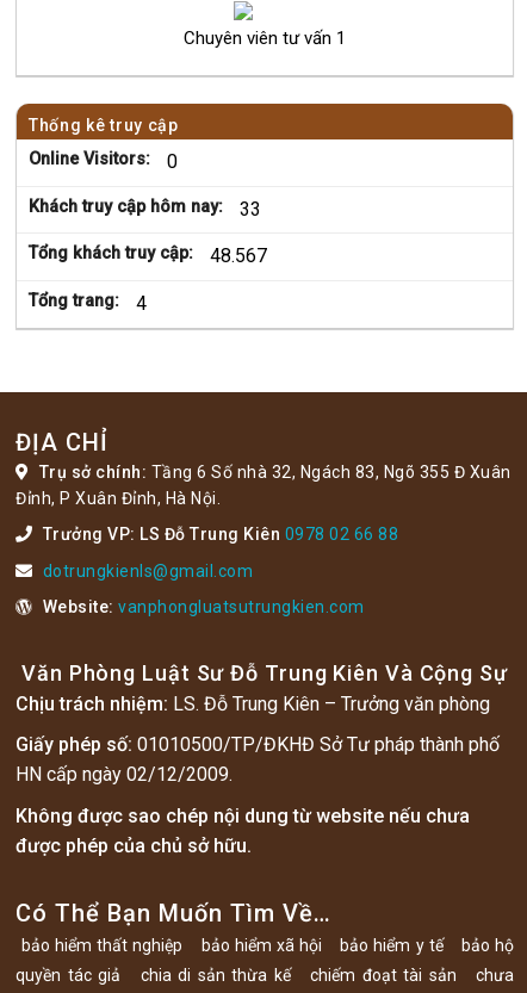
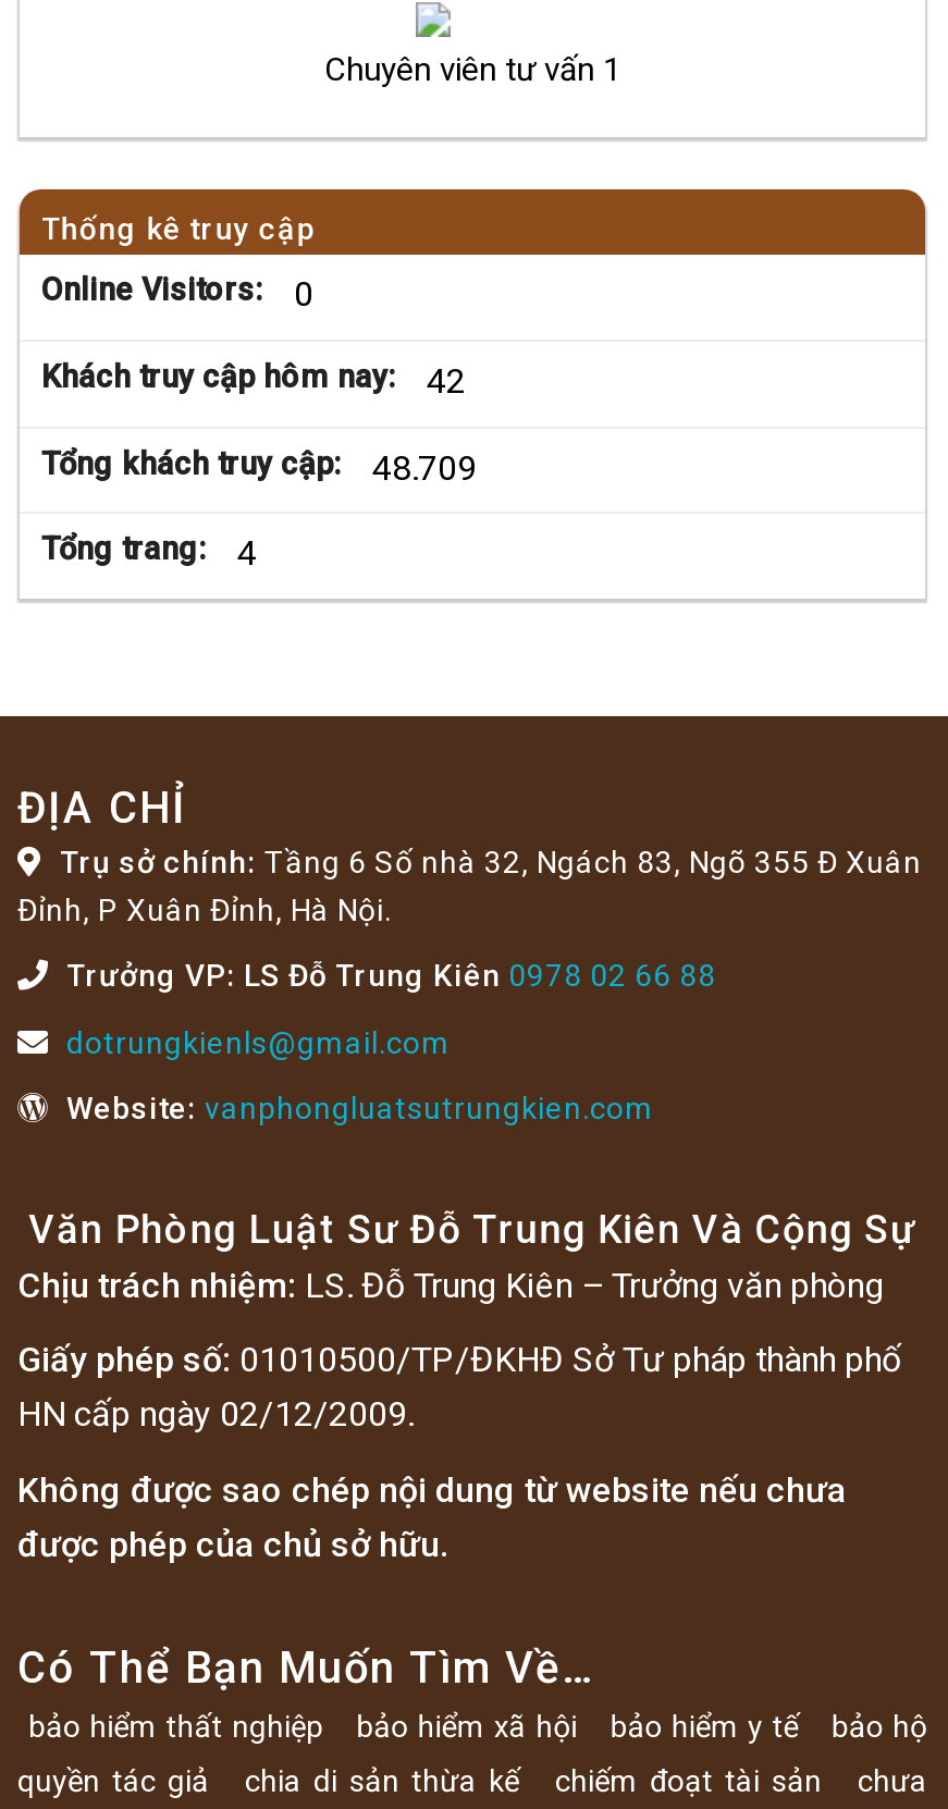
[29,196,261,220] Khách truy cập hôm nay: 33 -> [41,359,466,401] Khách truy cập hôm nay: 42
[29,244,267,267] Tổng khách truy cập: 48.567 -> [41,445,477,488] Tổng khách truy cập: 48.709

